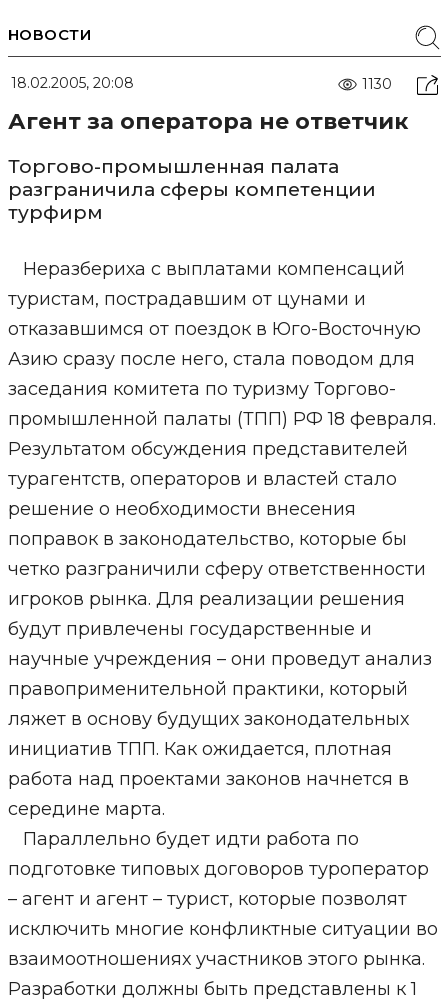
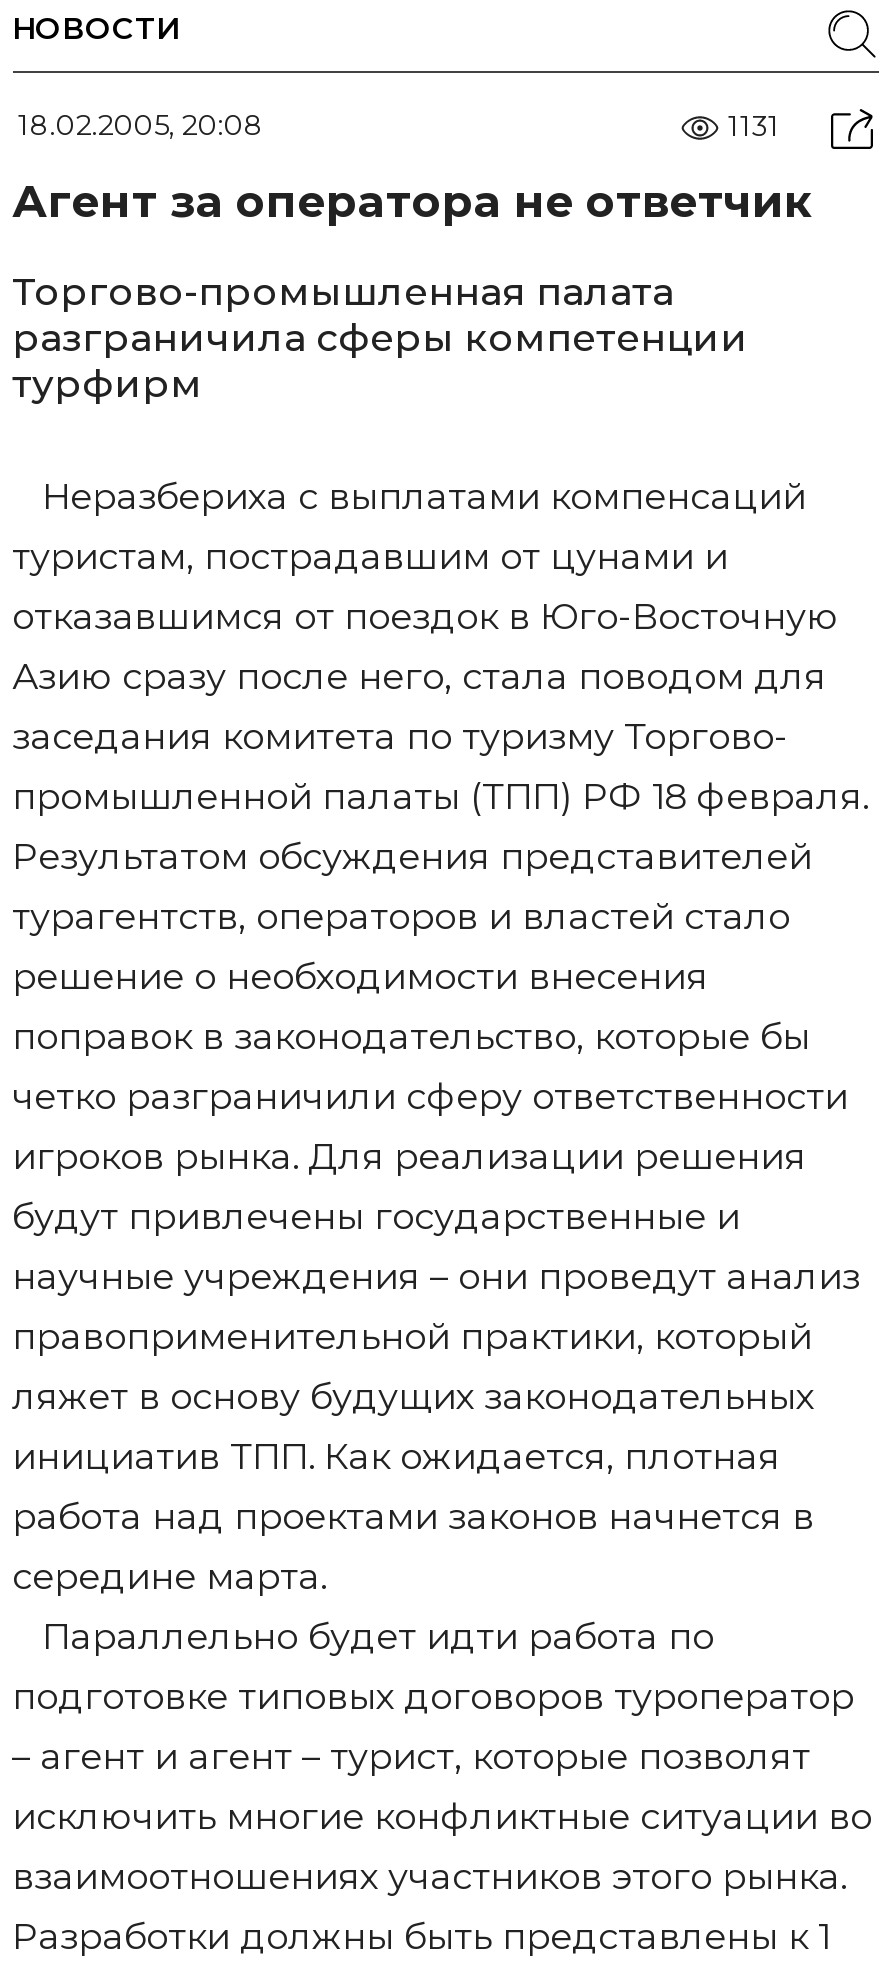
[357,75,391,93] 1130 -> [720,108,780,144] 1131

